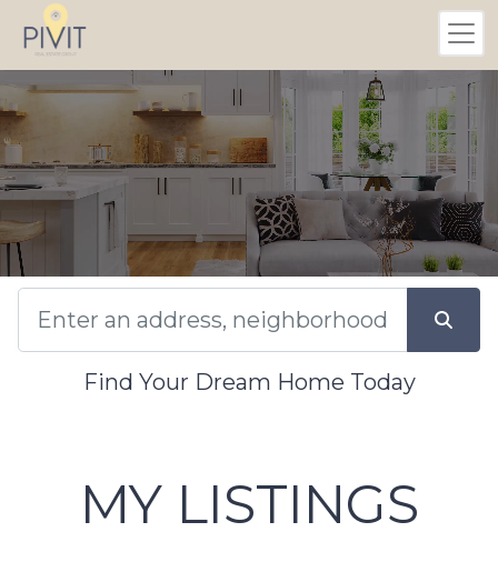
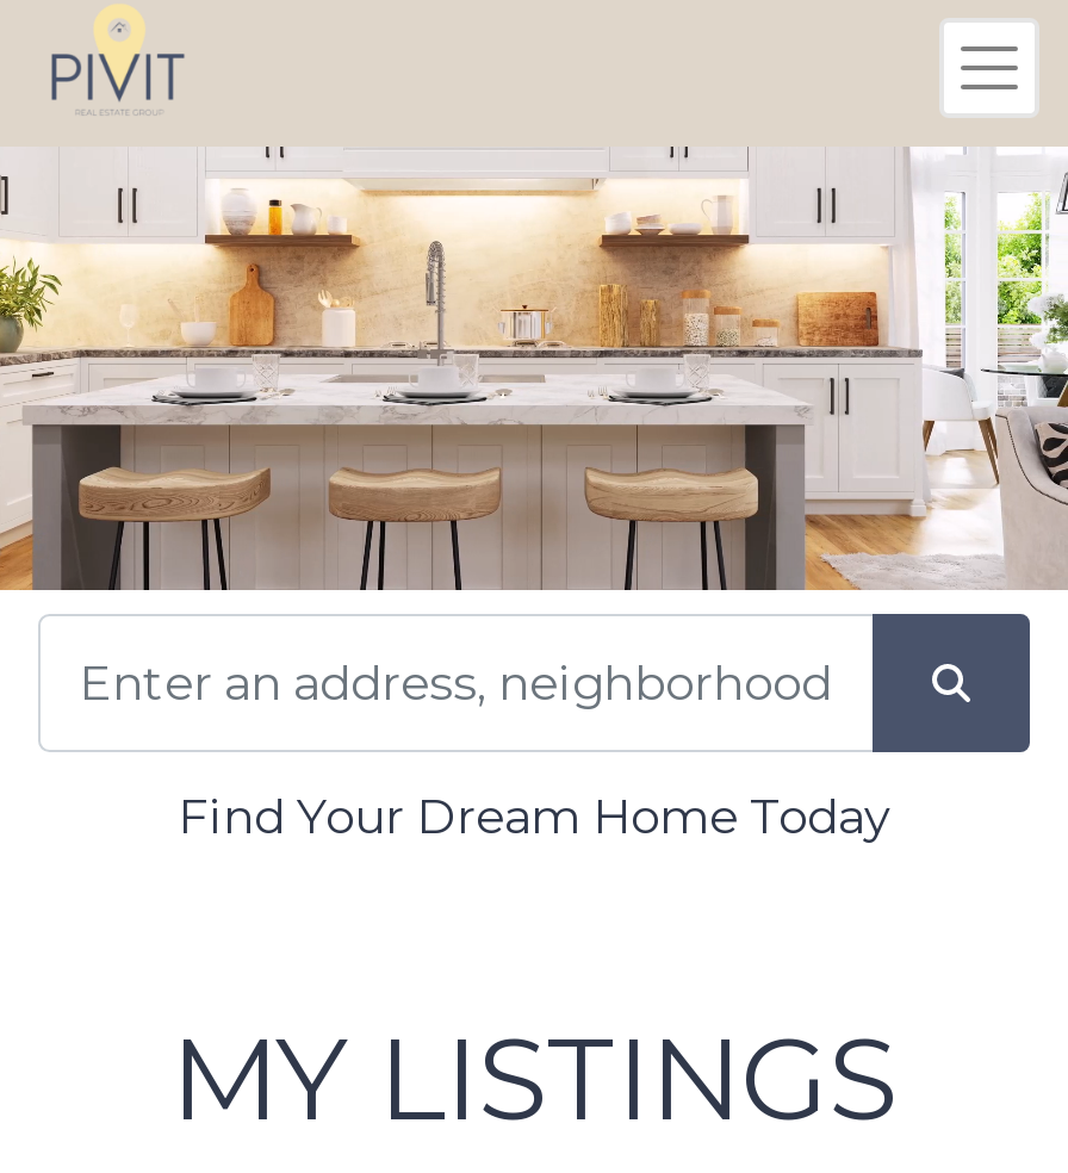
[3,69,495,278] [image] -> [7,147,1061,592] [image]

